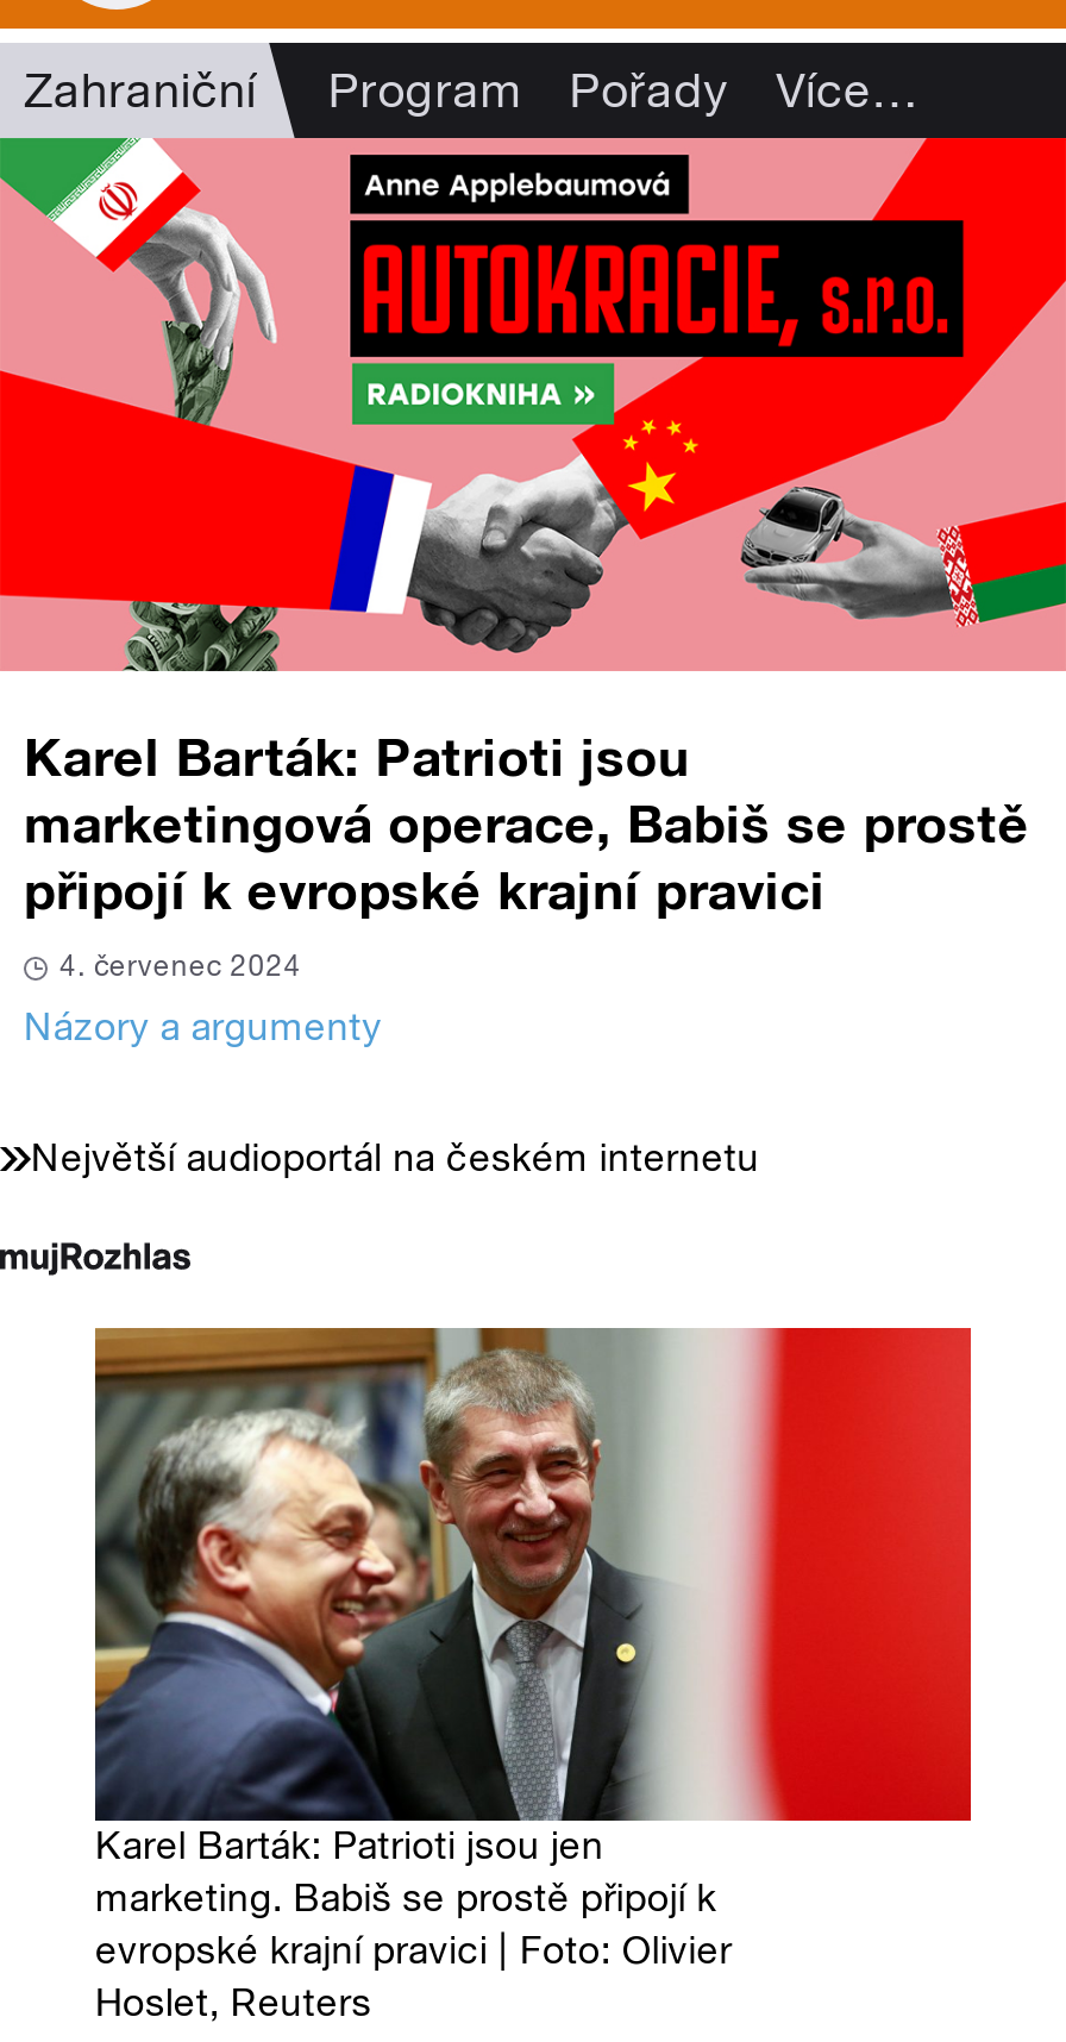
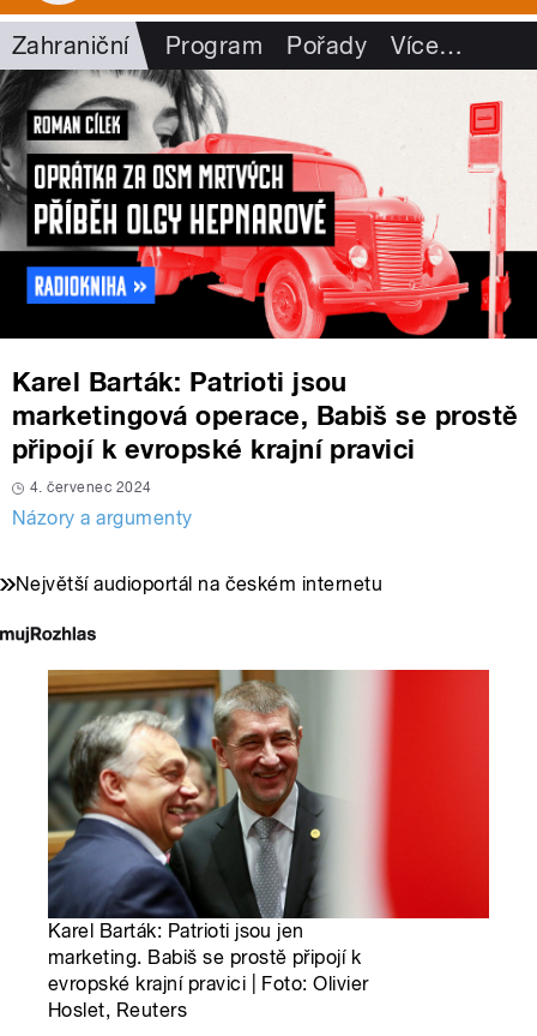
[7,136,1059,674] [image] -> [4,68,533,340] [image]

